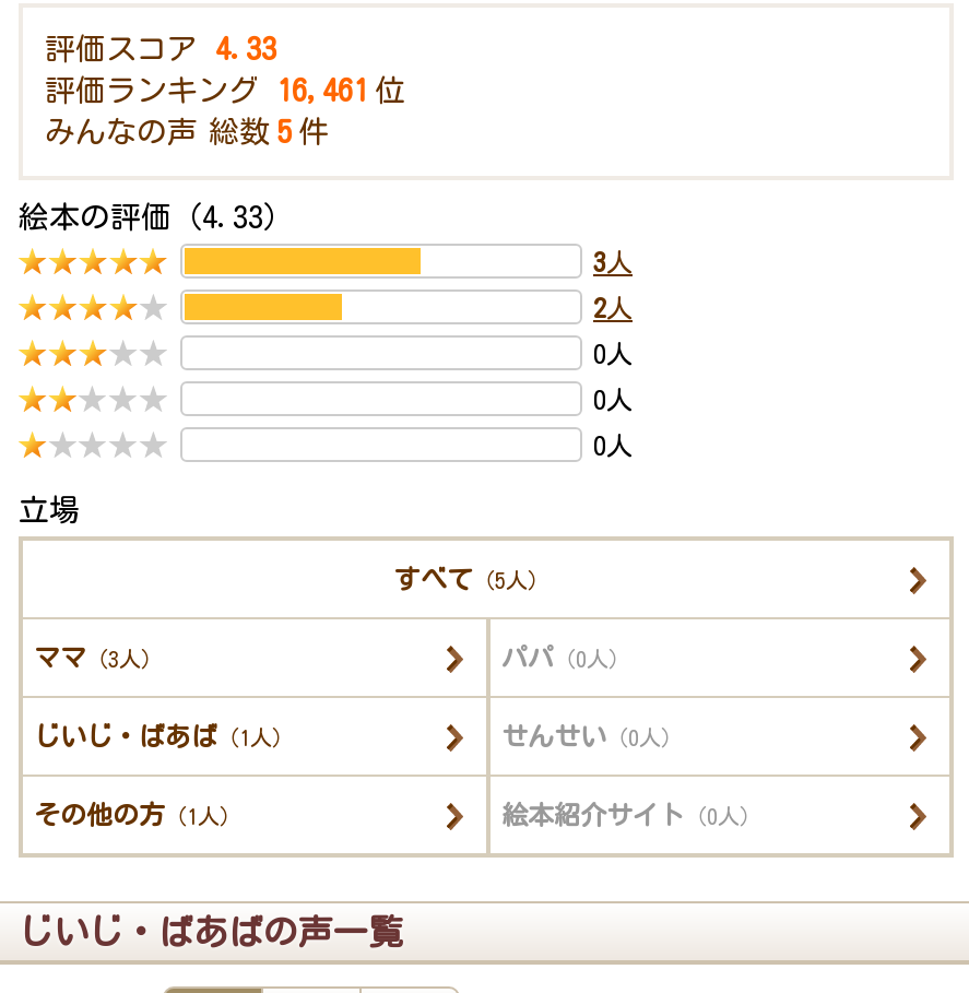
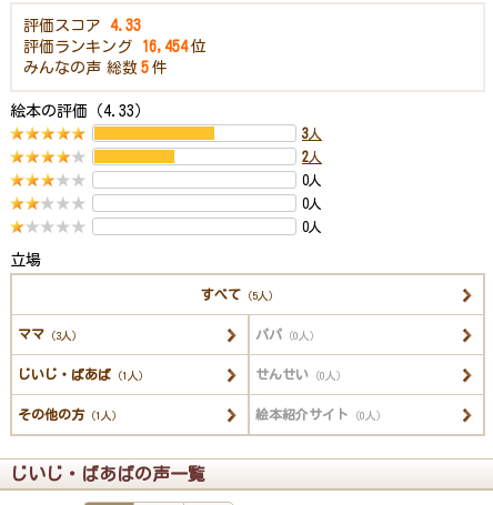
[45,75,405,106] 評価ランキング 16,461 位 -> [23,39,207,54] 評価ランキング 16,454 位

